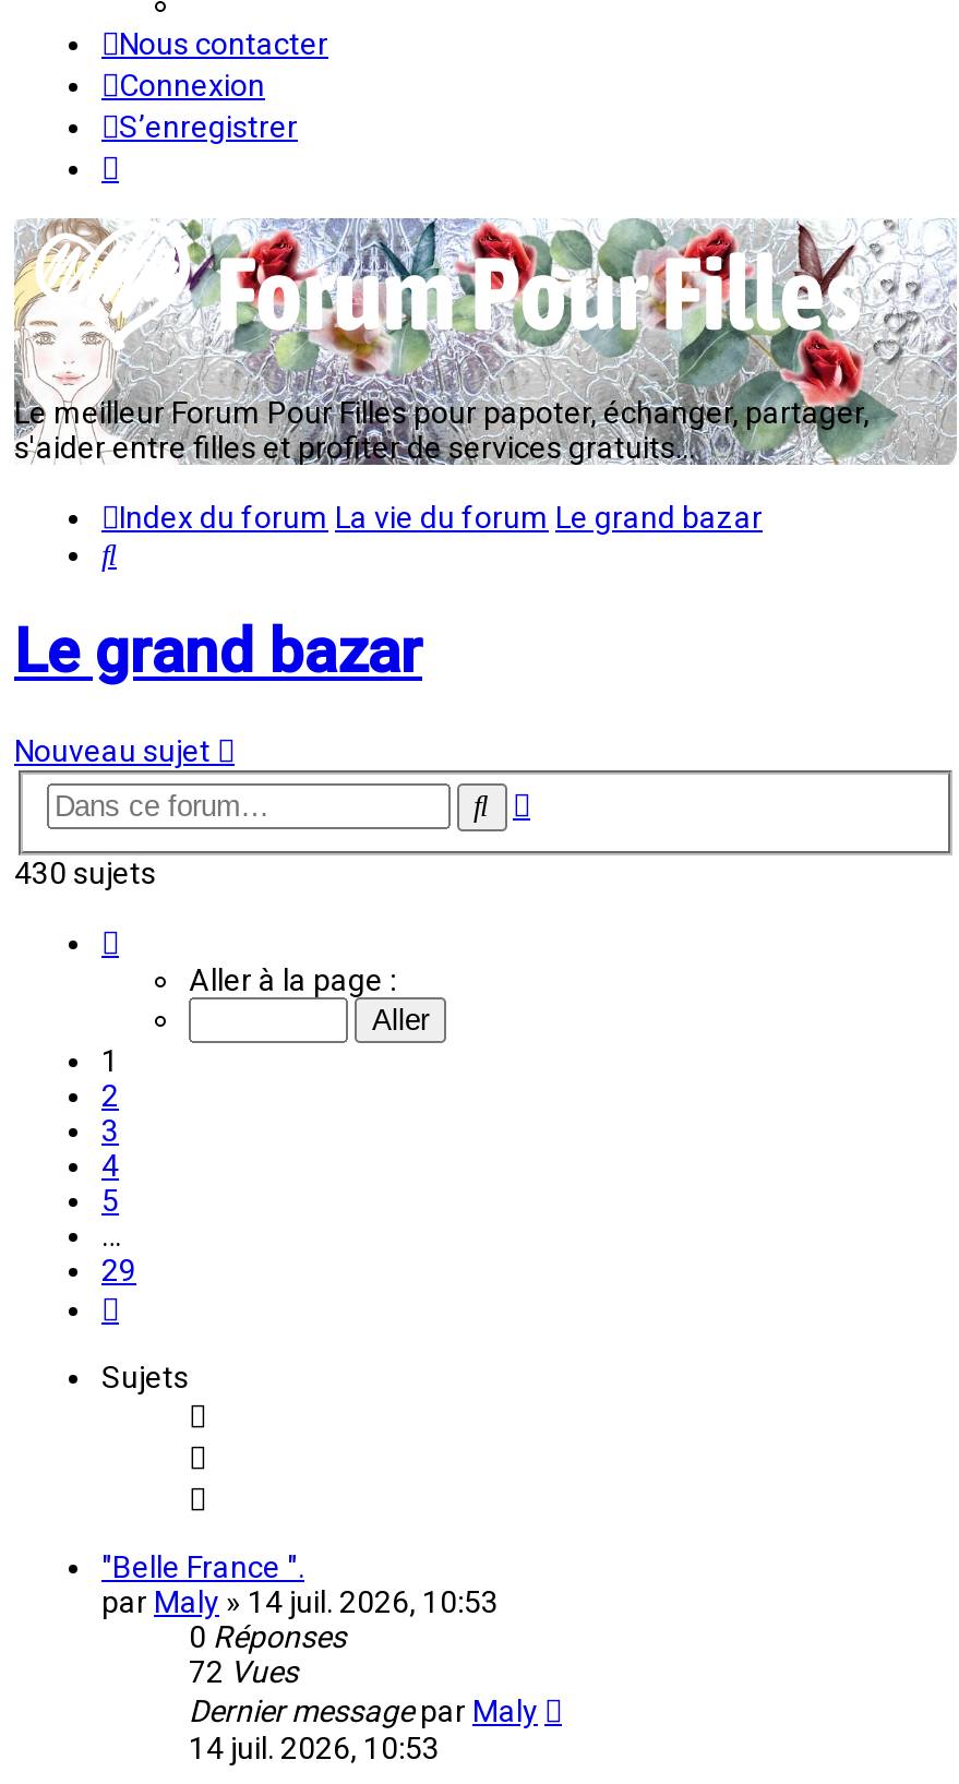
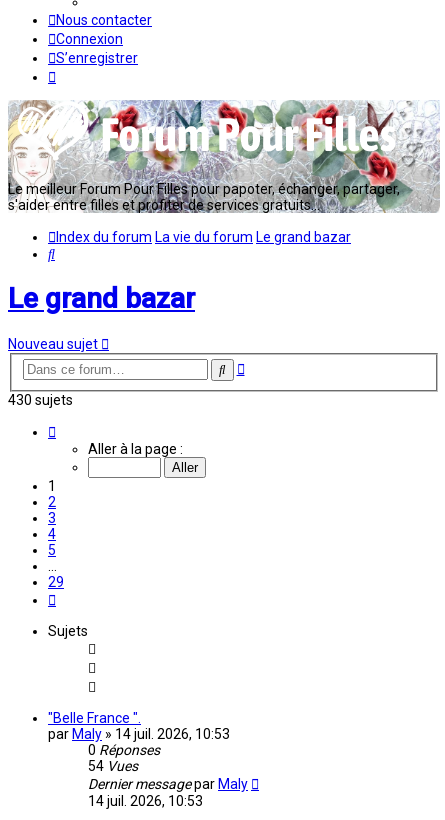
[189,1654,298,1689] 72 Vues -> [88,758,138,774] 54 Vues

